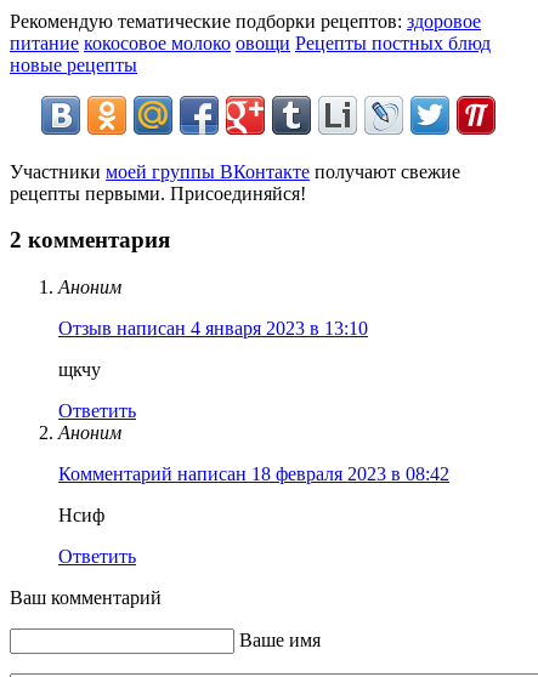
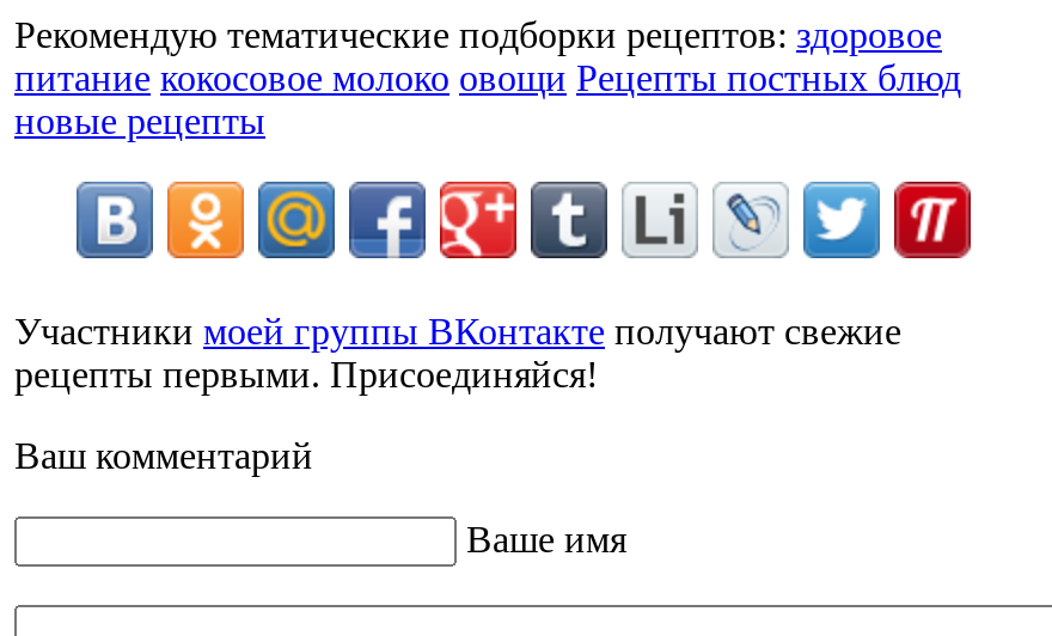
[10,227,449,567] 2 комментария | Аноним | Отзыв написан 4 января 2023 в 13:10 | щкчу | Ответить | Аноним | Комментарий написан 18 февраля 2023 в 08:42 | Нсиф | Ответить -> none

